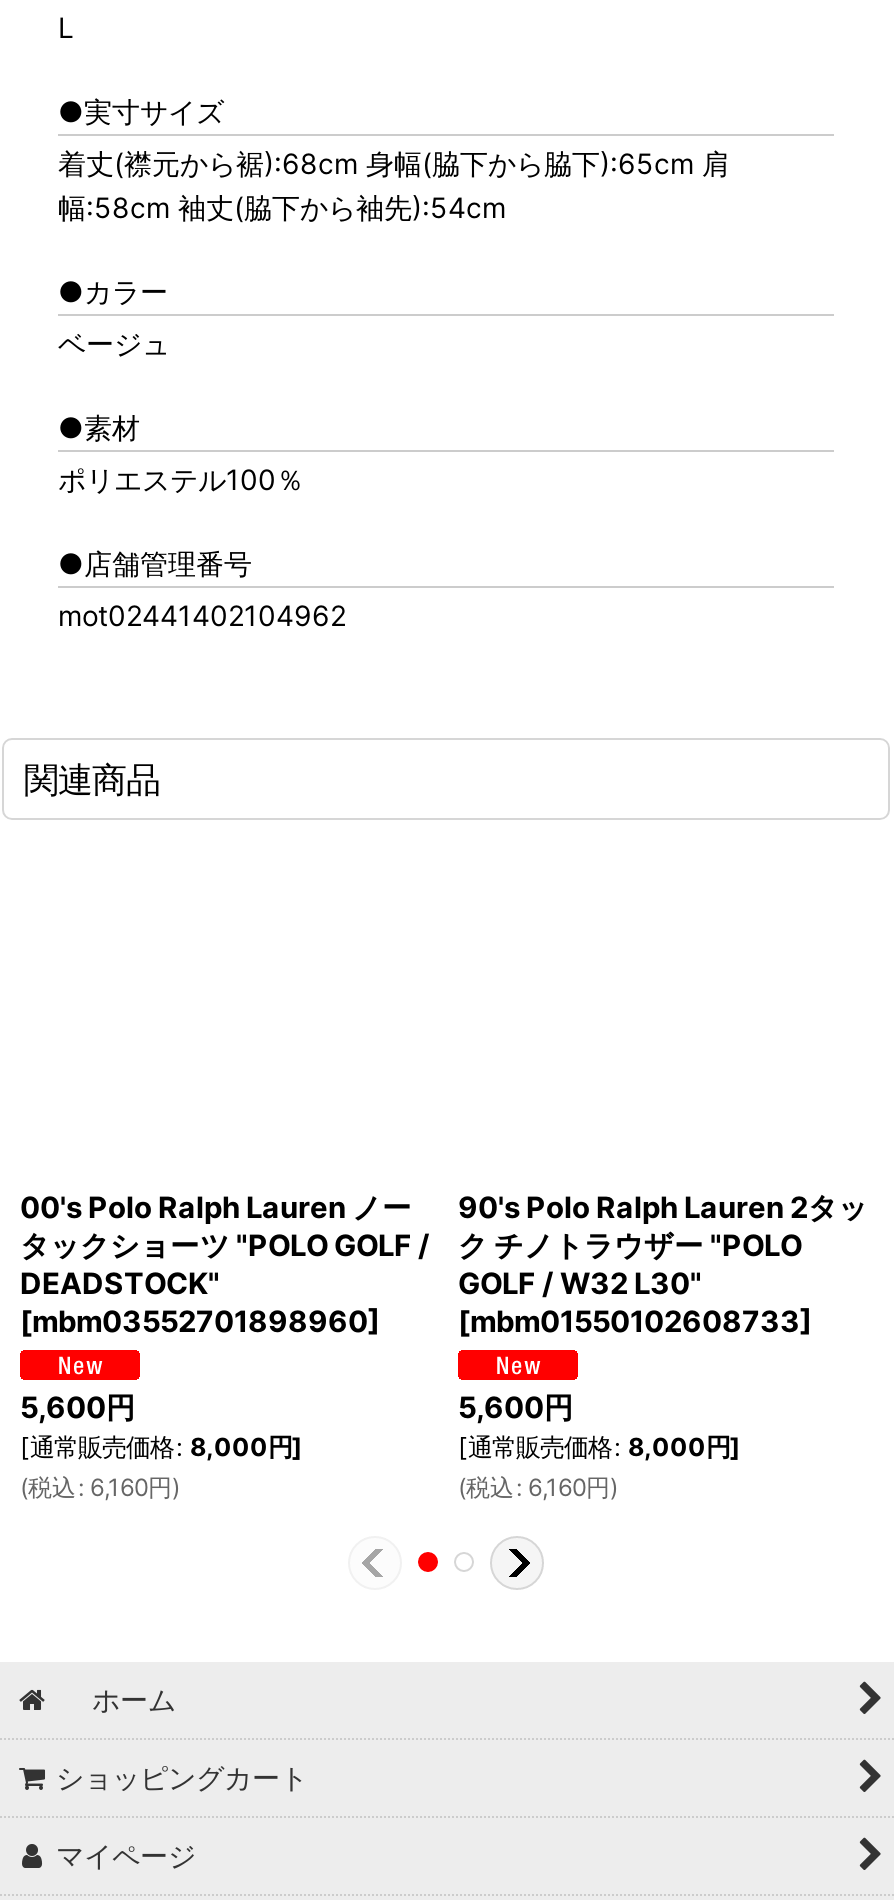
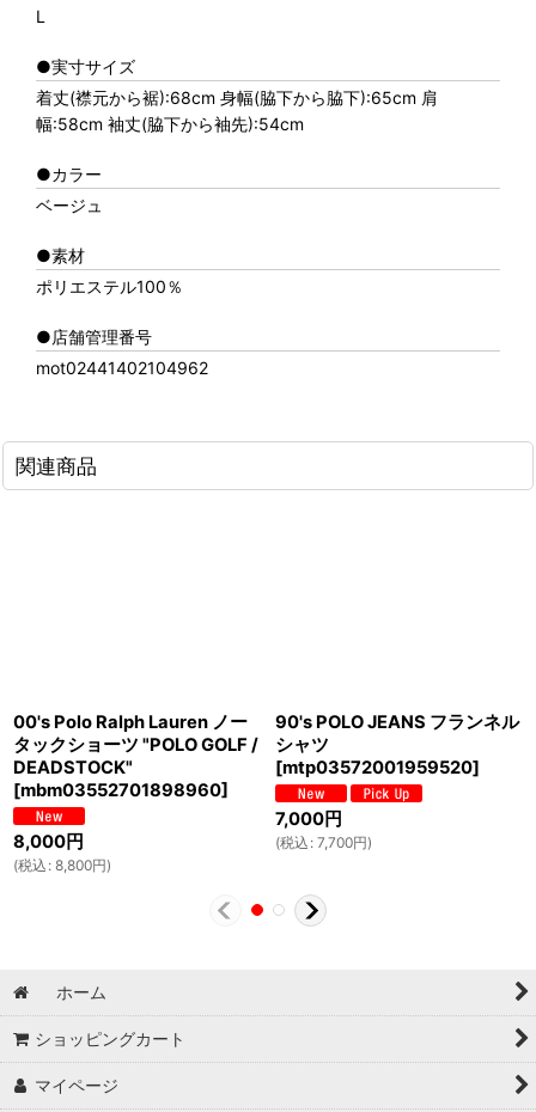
[458,1190,868,1340] 90's Polo Ralph Lauren 2タッ | ク チノトラウザー "POLO | GOLF / W32 L30" | [mbm01550102608733] -> [275,711,519,778] 90's POLO JEANS フランネル | シャツ | [mtp03572001959520]
[20,1390,302,1502] 5,600円 | [通常販売価格: 8,000円] | (税込: 6,160円) -> [13,831,111,874] 8,000円 | (税込: 8,800円)
[458,1390,740,1502] 5,600円 | [通常販売価格: 8,000円] | (税込: 6,160円) -> [275,809,372,852] 7,000円 | (税込: 7,700円)

